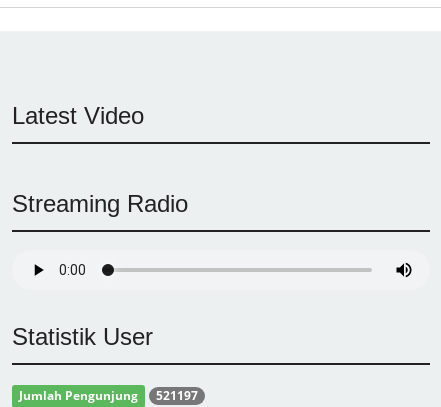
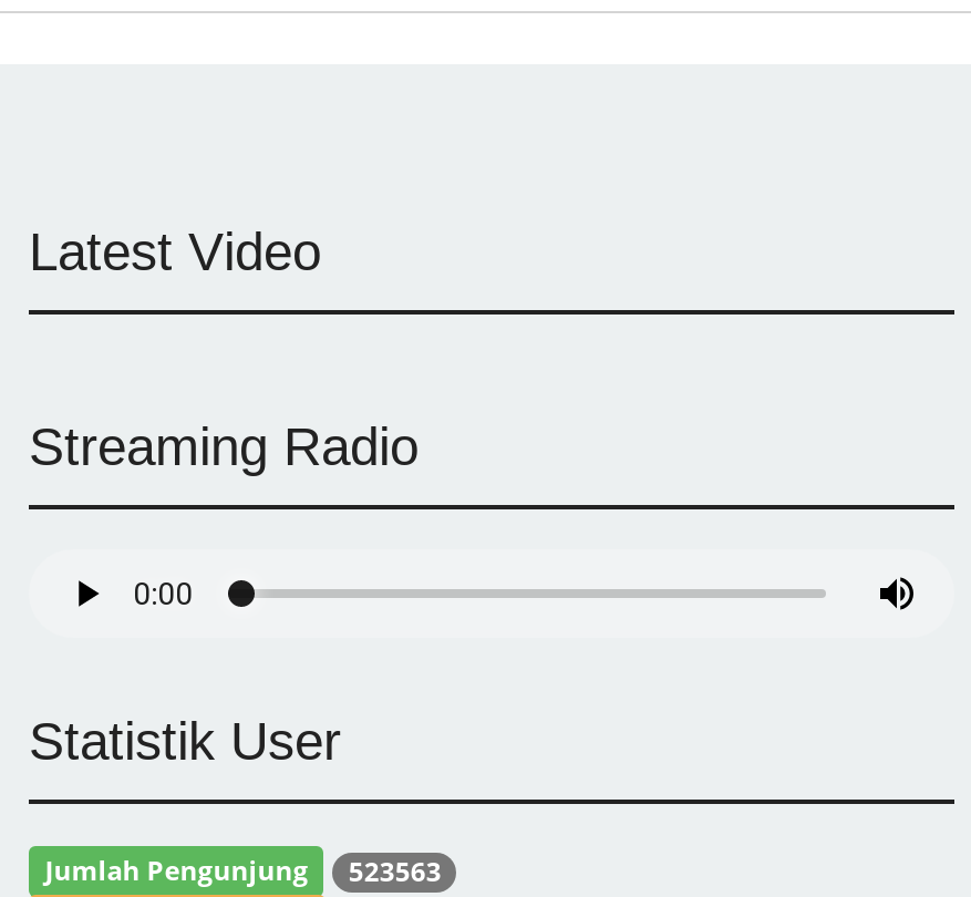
[19,387,198,404] Jumlah Pengunjung 521197 -> [45,852,442,890] Jumlah Pengunjung 523563

